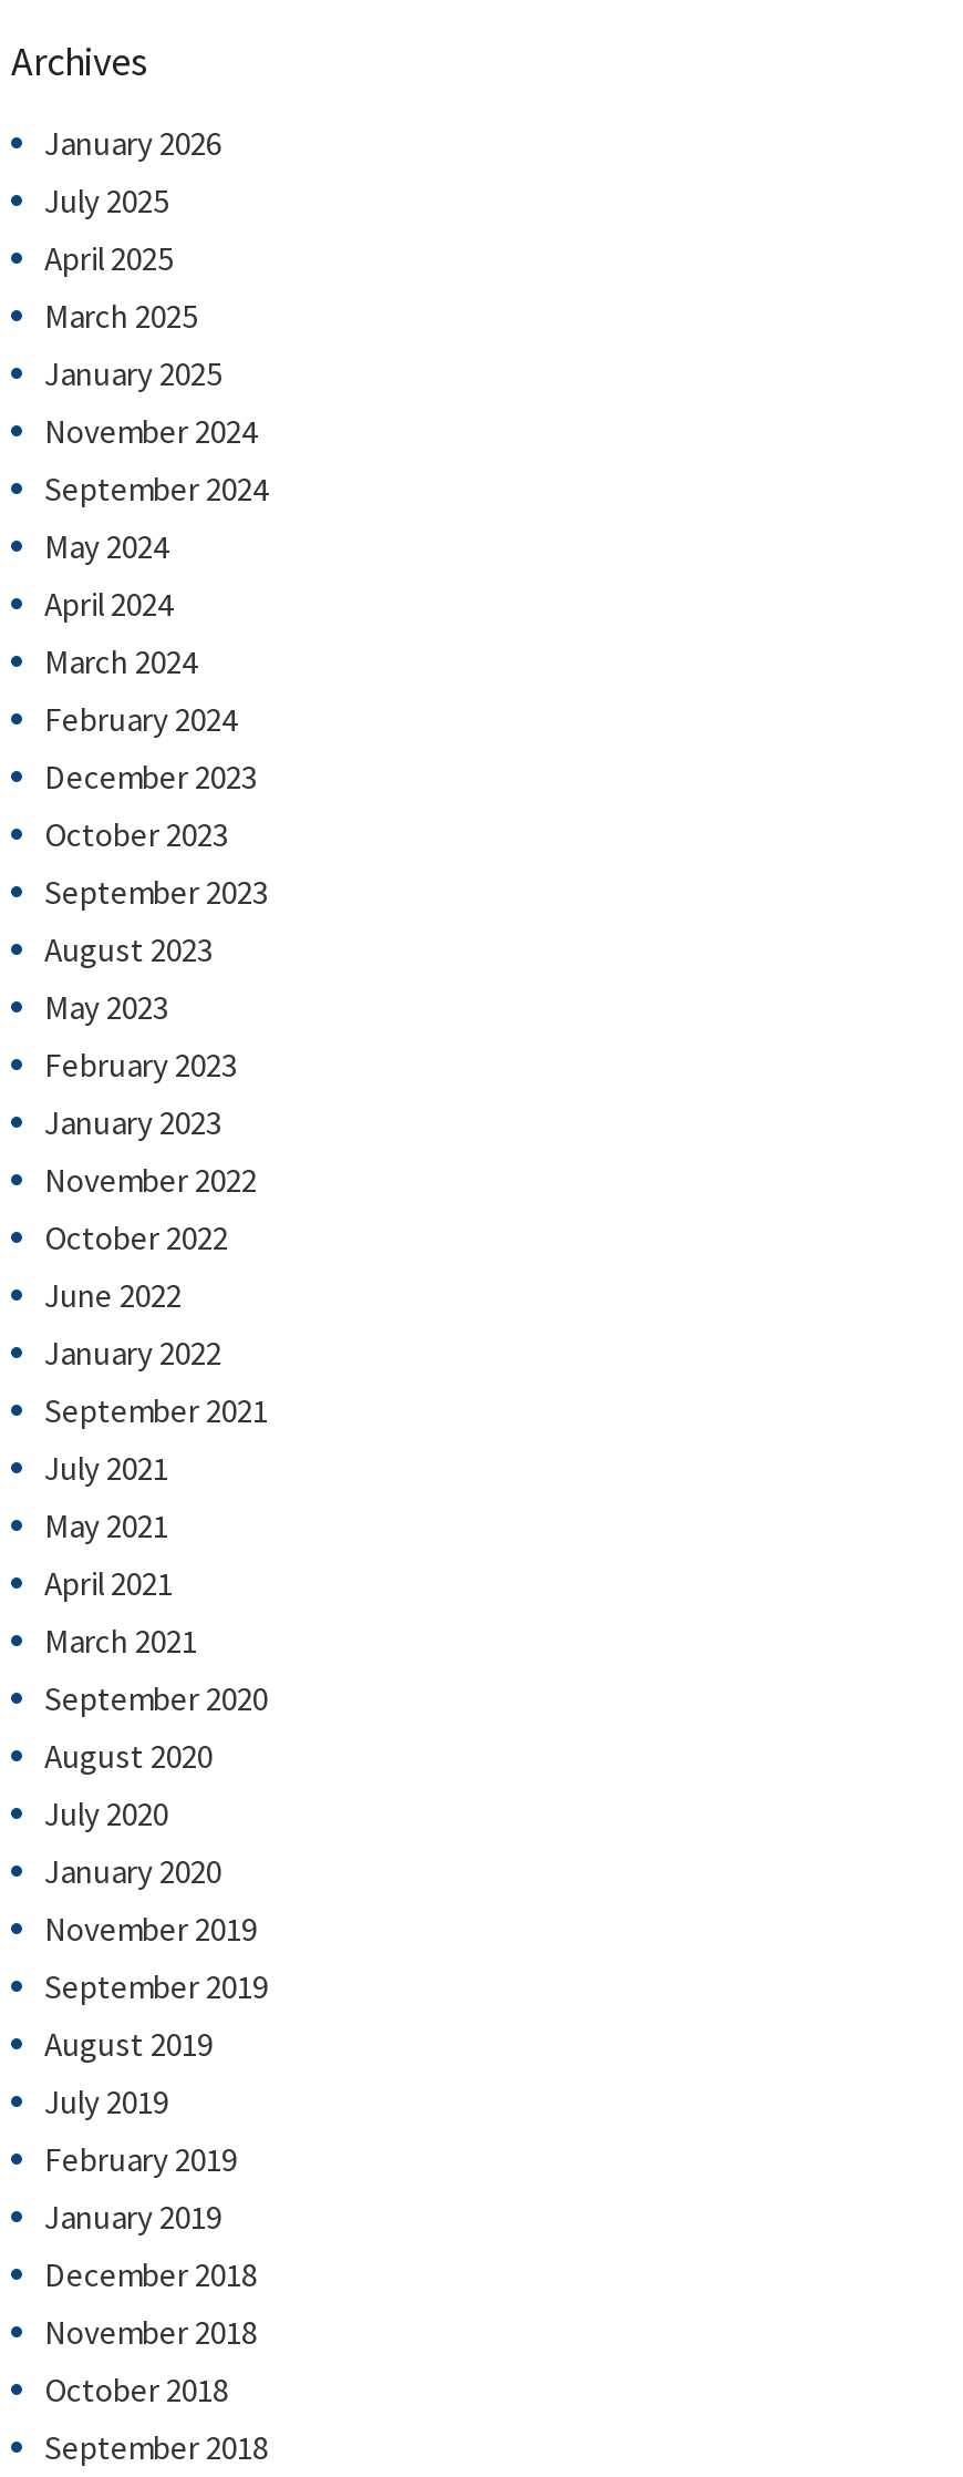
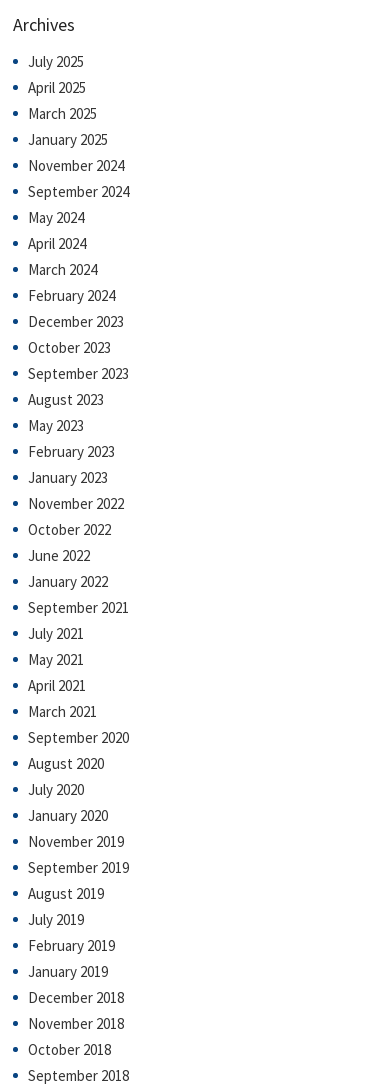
[44,123,221,165] January 2026 -> none

